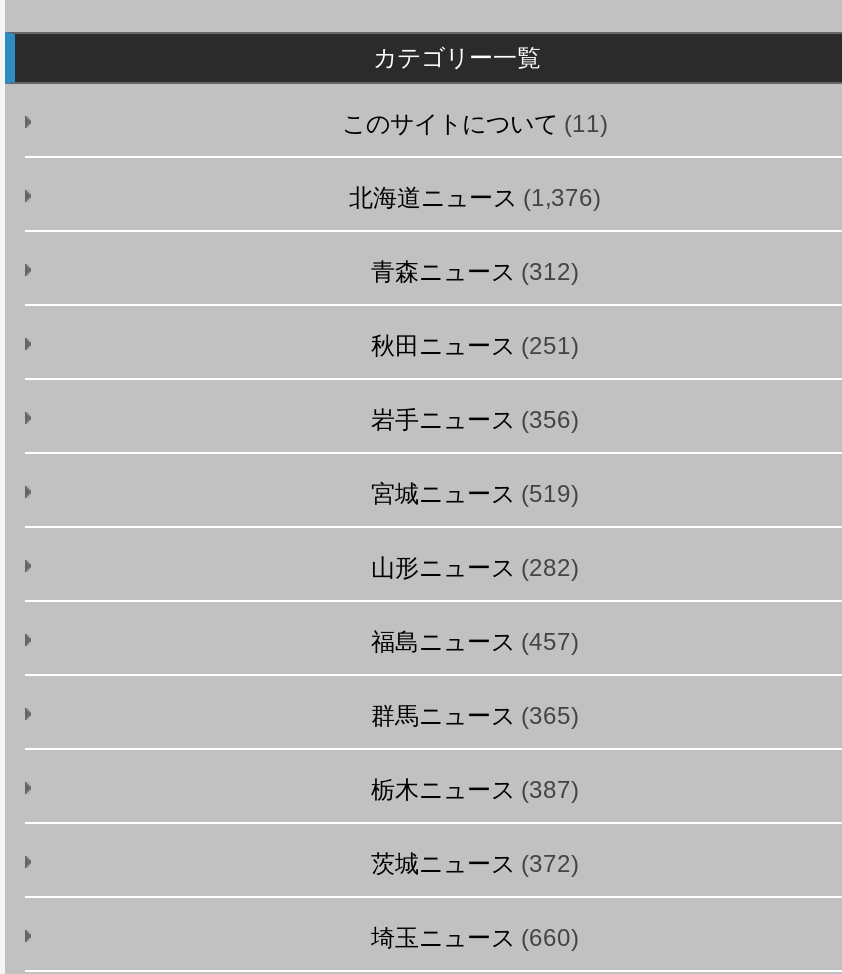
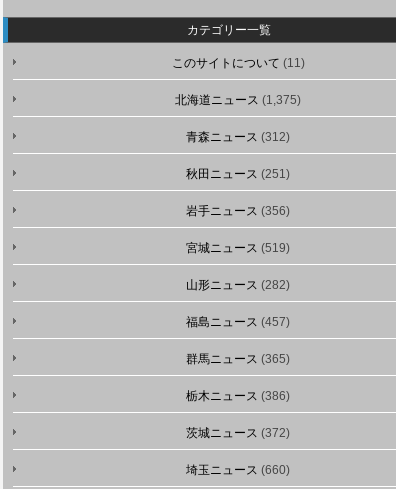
[349,184,601,212] 北海道ニュース(1,376) -> [175,93,301,107] 北海道ニュース(1,375)
[371,776,579,804] 栃木ニュース(387) -> [186,389,290,403] 栃木ニュース(386)

